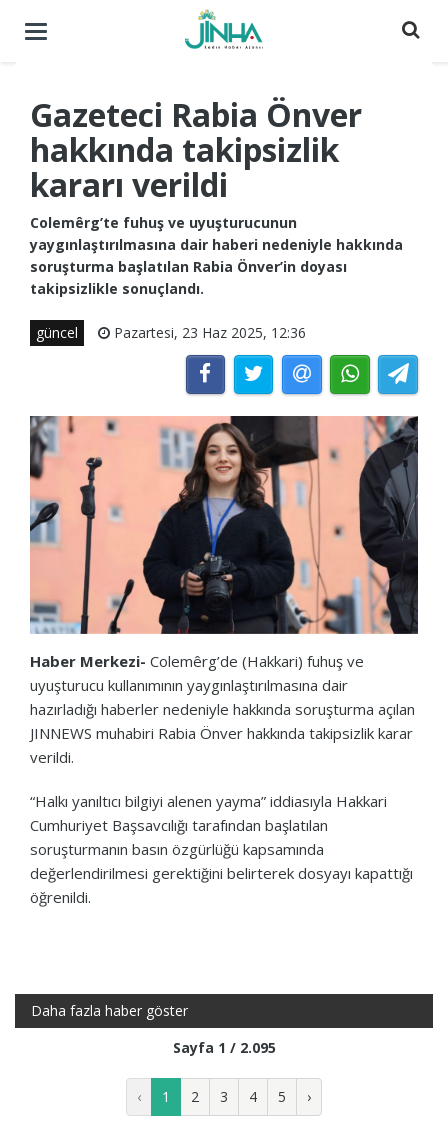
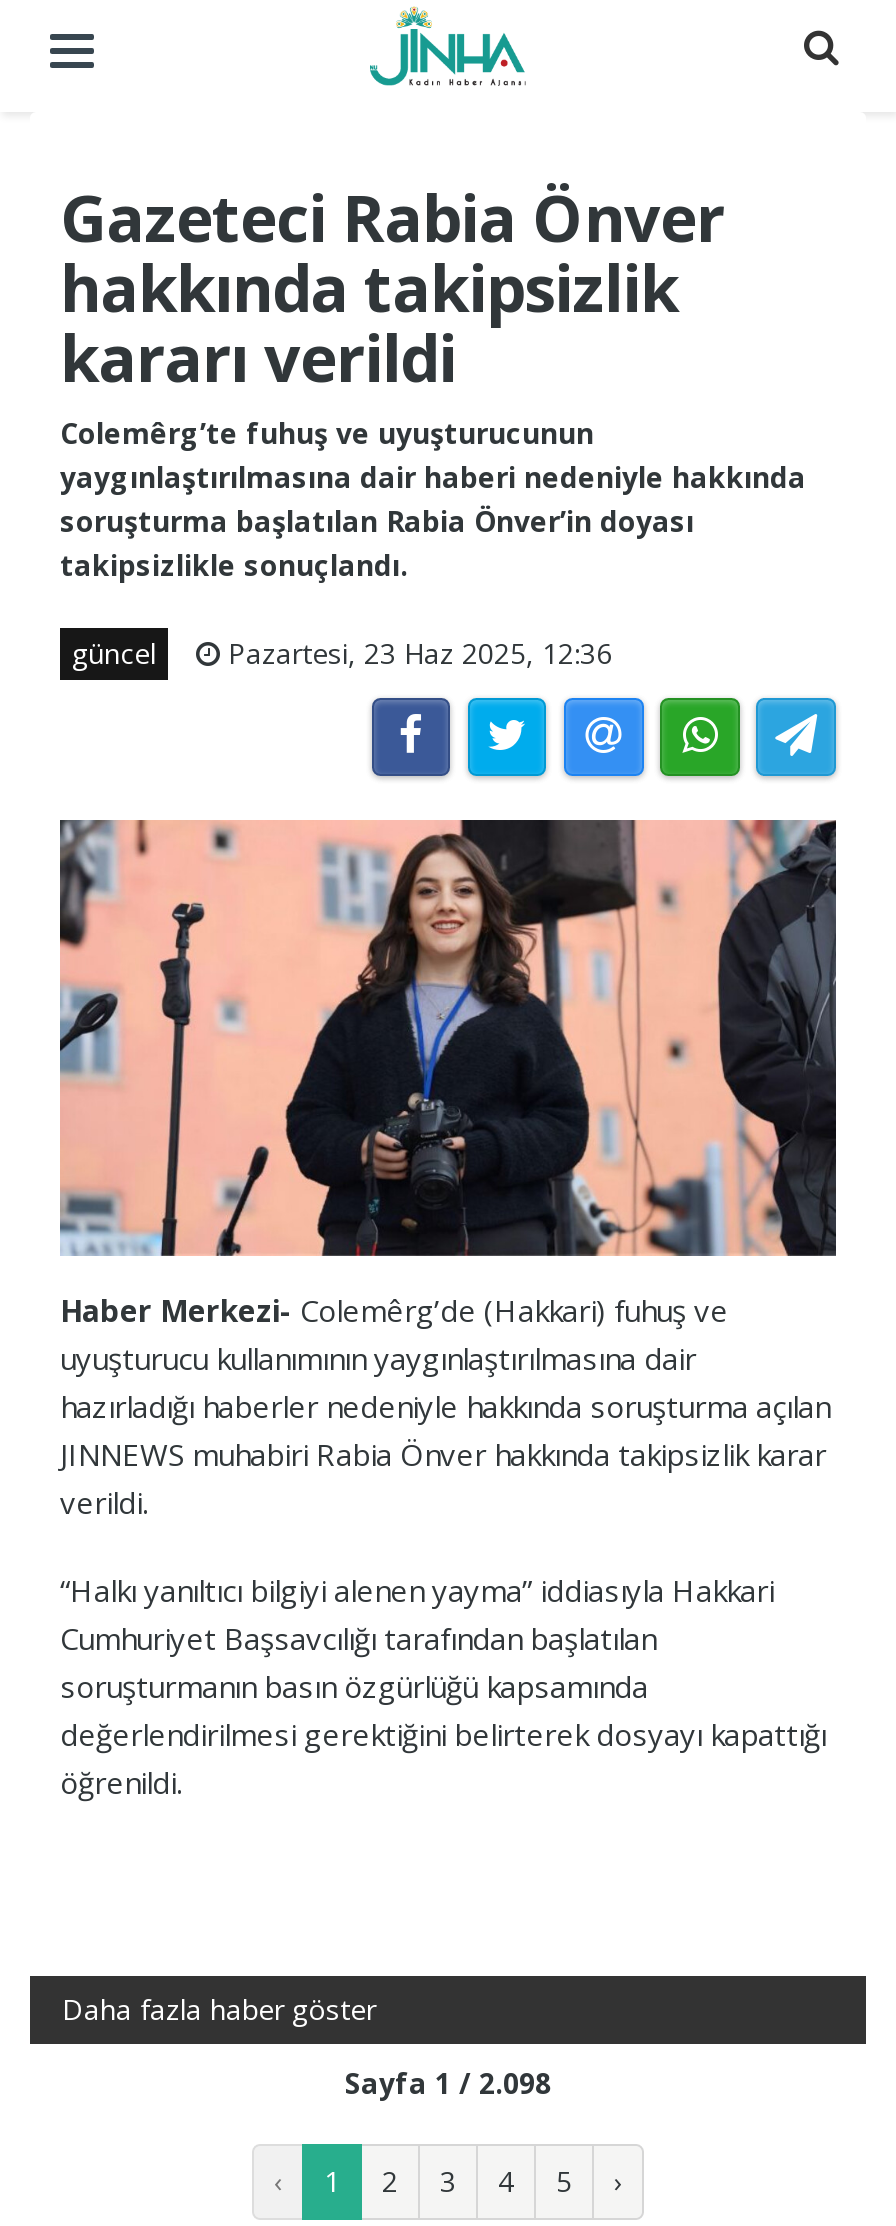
[172,1038,275,1057] Sayfa 1 / 2.095 -> [345,2064,551,2102] Sayfa 1 / 2.098

